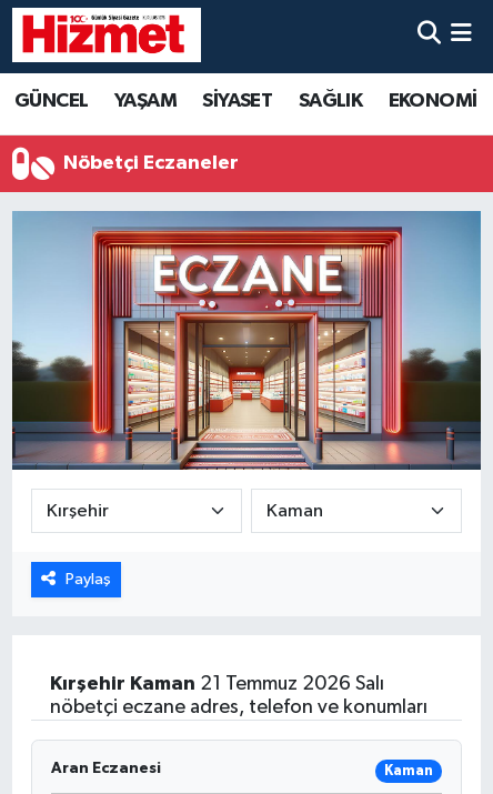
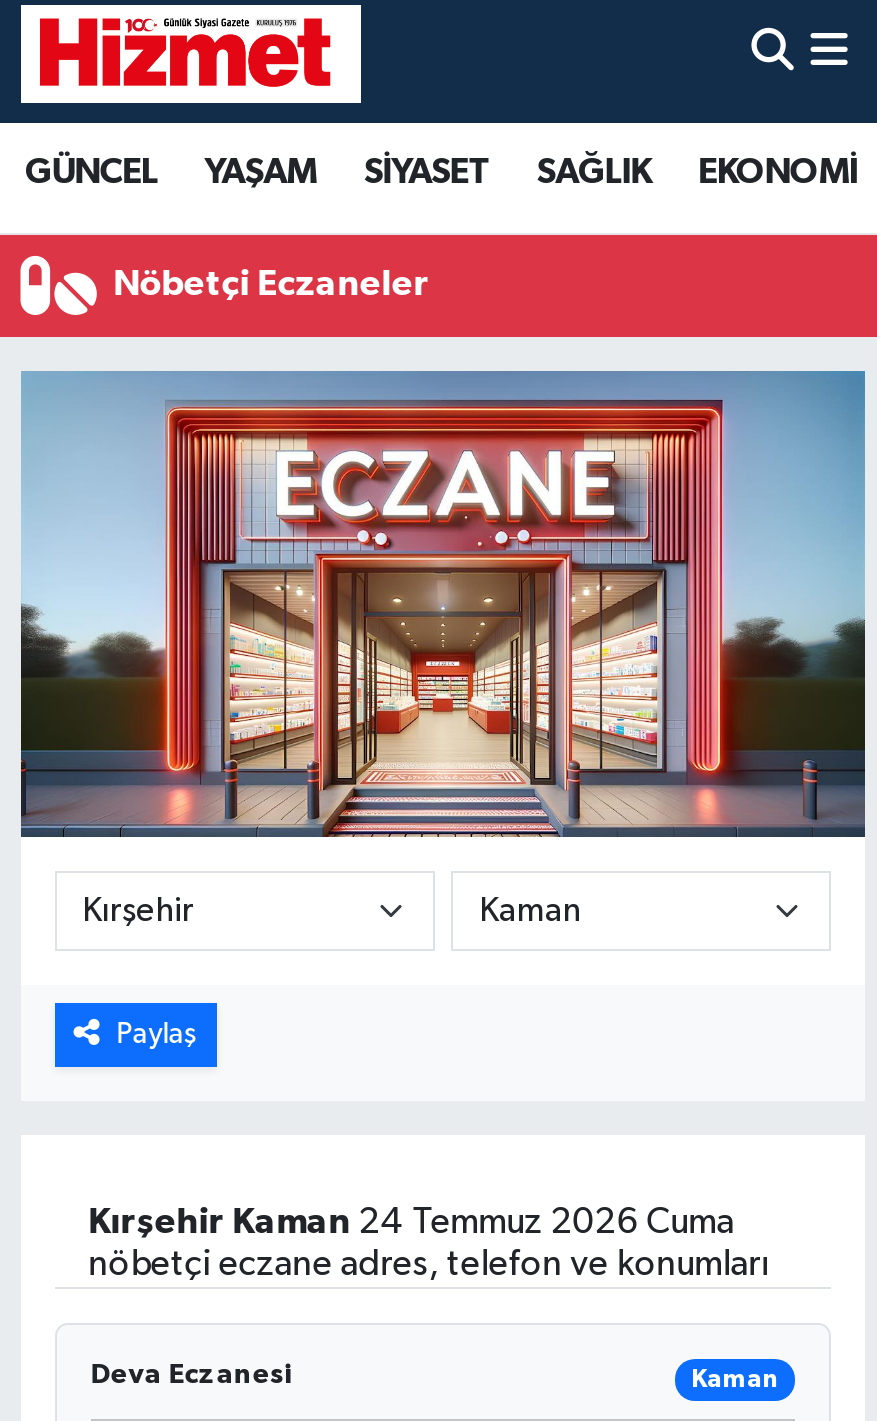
[50,674,384,694] Kırşehir Kaman 21 Temmuz 2026 Salı -> [89,1205,735,1241] Kırşehir Kaman 24 Temmuz 2026 Cuma
[51,761,161,776] Aran Eczanesi -> [91,1361,293,1389] Deva Eczanesi

